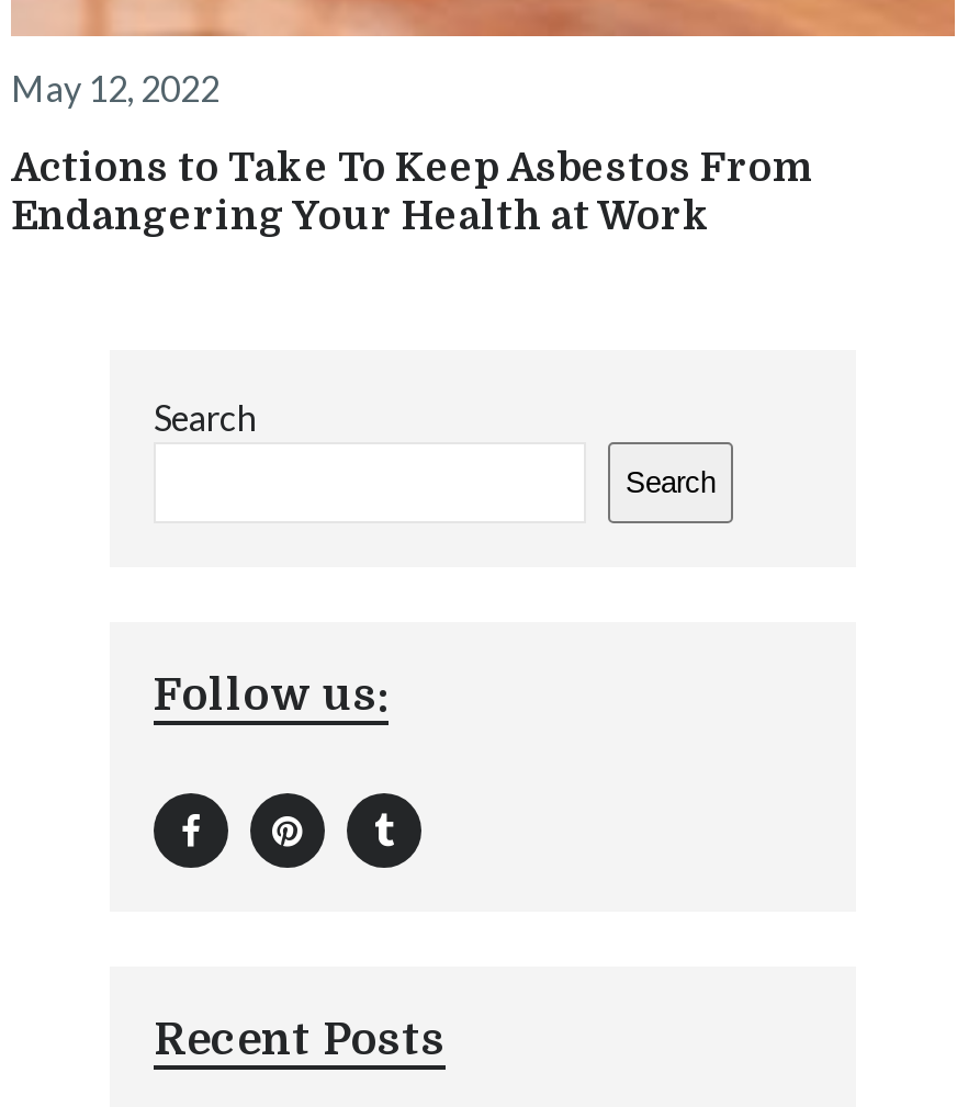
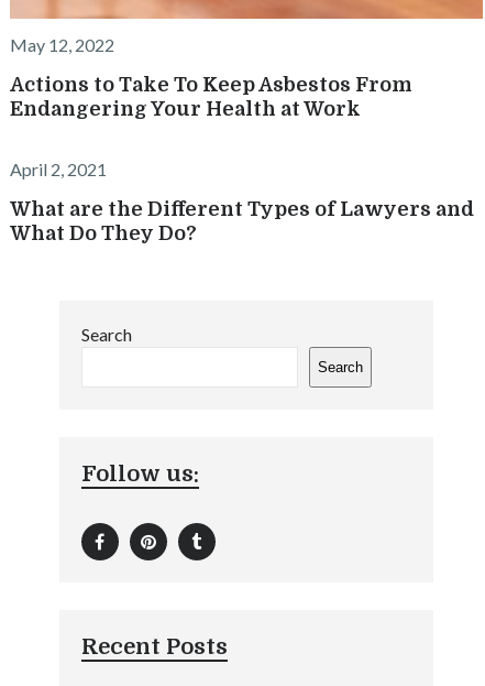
none -> [10,158,474,244] April 2, 2021 | What are the Different Types of Lawyers and | What Do They Do?

